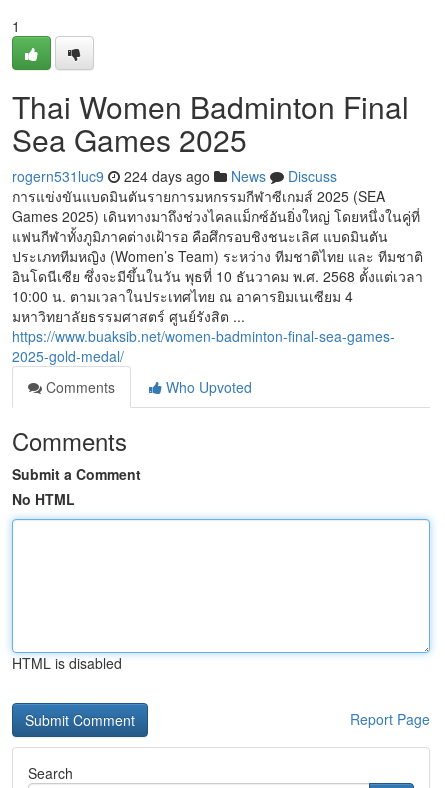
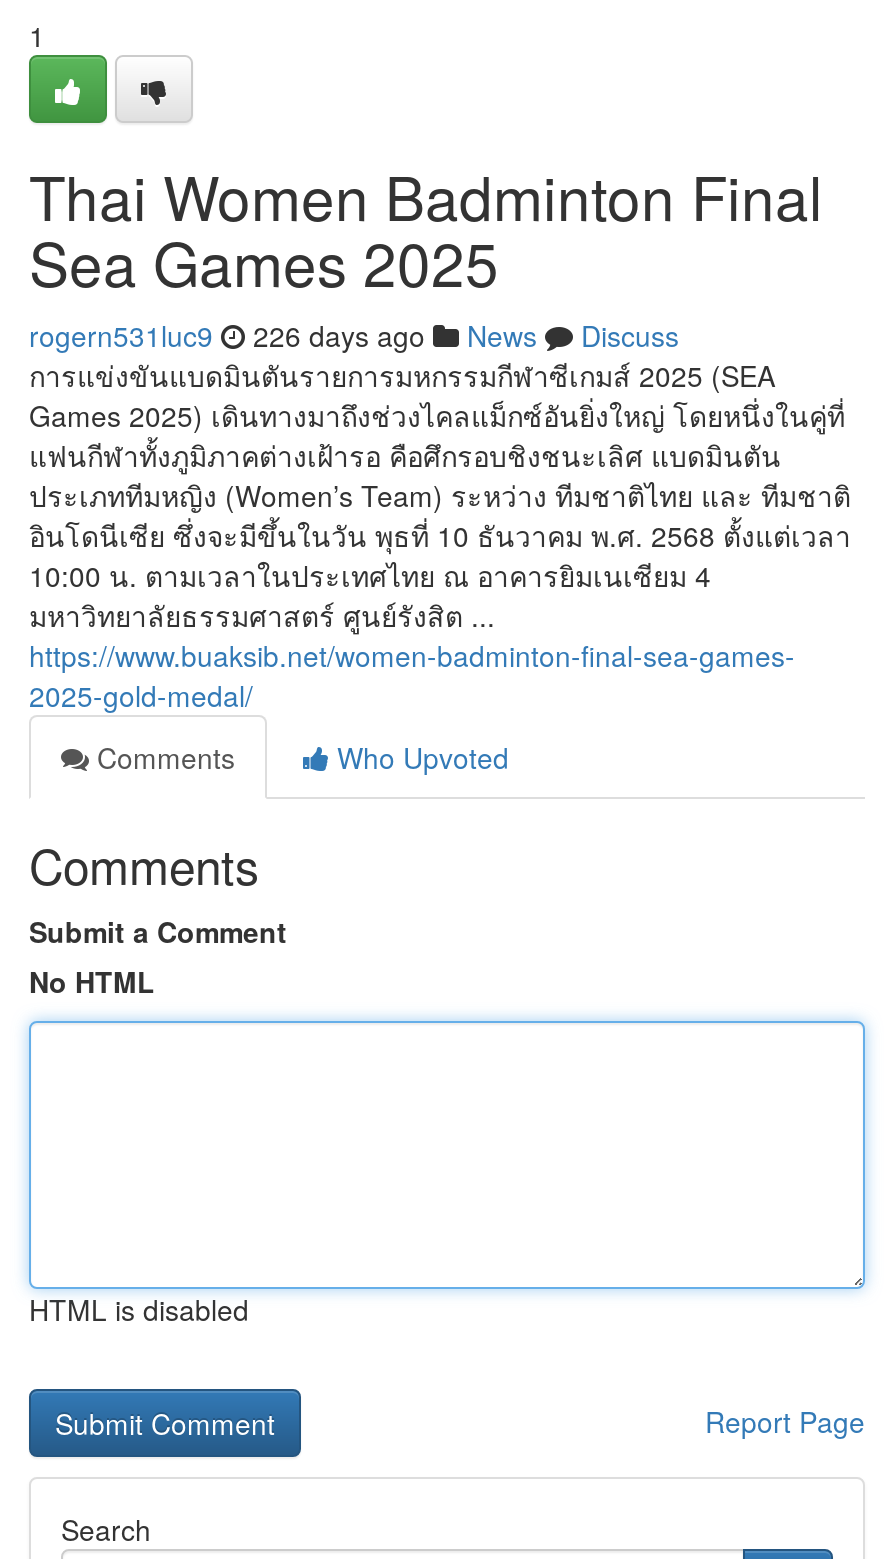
[12,166,337,186] rogern531luc9 224 days ago News Discuss -> [29,315,679,355] rogern531luc9 226 days ago News Discuss

